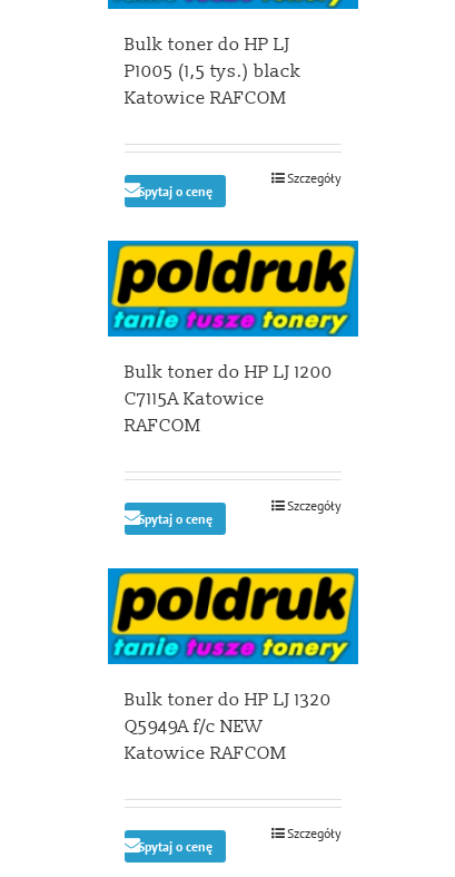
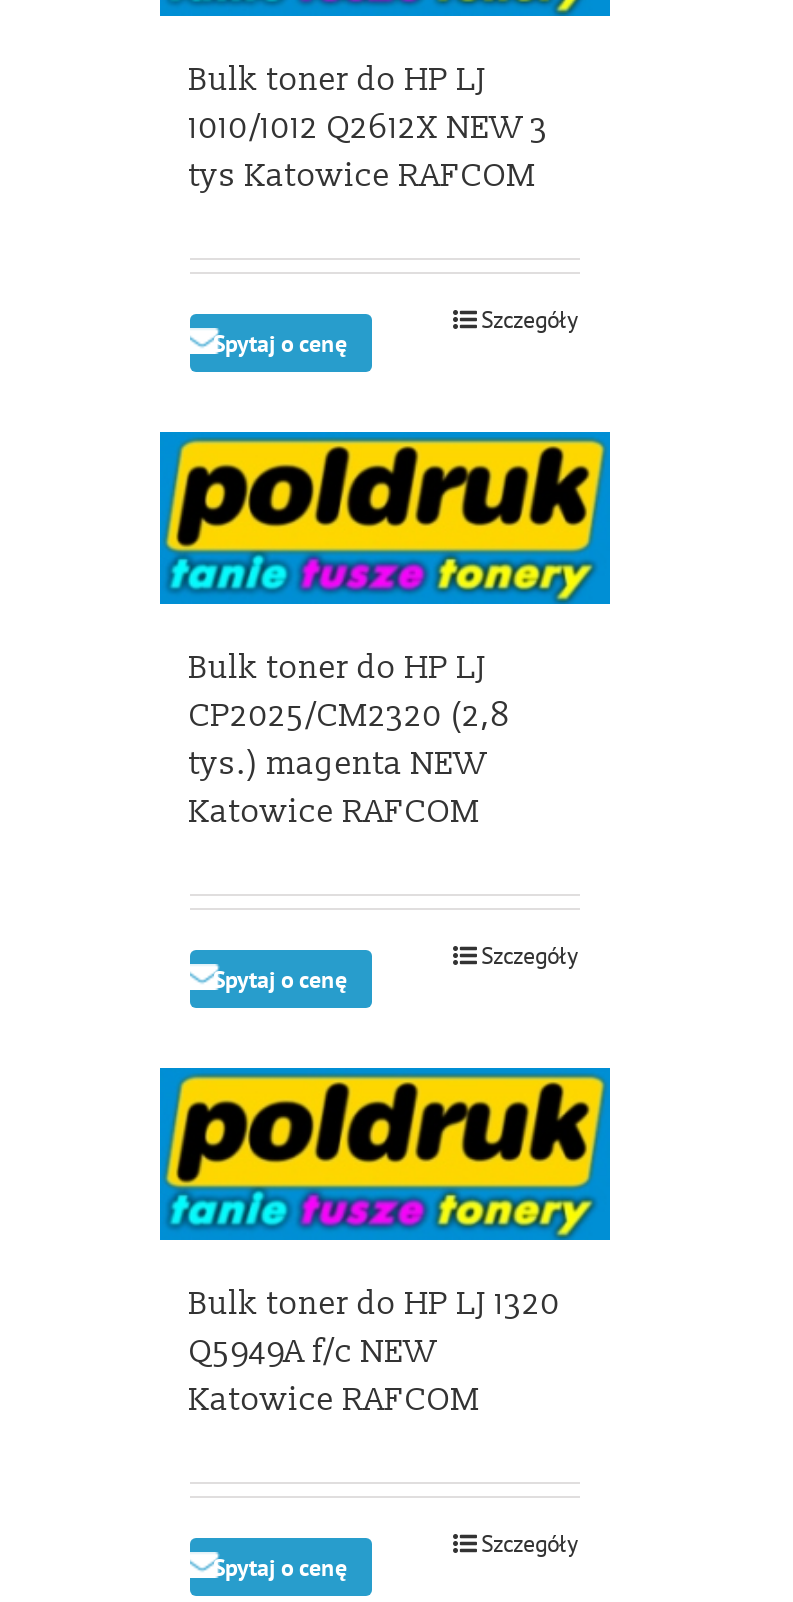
[124,60,301,109] P1005 (1,5 tys.) black | Katowice RAFCOM -> [189,107,549,195] 1010/1012 Q2612X NEW 3 | tys Katowice RAFCOM
[124,361,332,437] Bulk toner do HP LJ 1200 | C7115A Katowice | RAFCOM -> [189,648,511,832] Bulk toner do HP LJ | CP2025/CM2320 (2,8 | tys.) magenta NEW | Katowice RAFCOM

